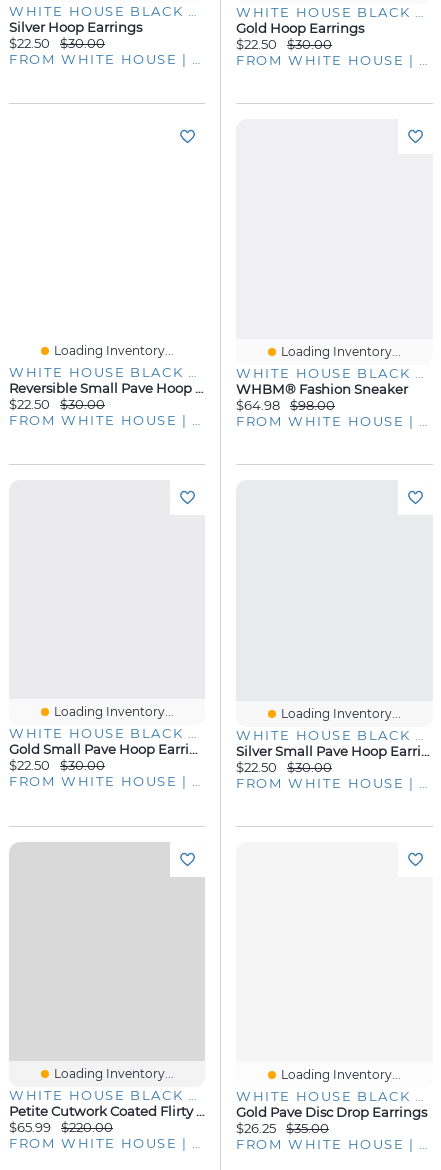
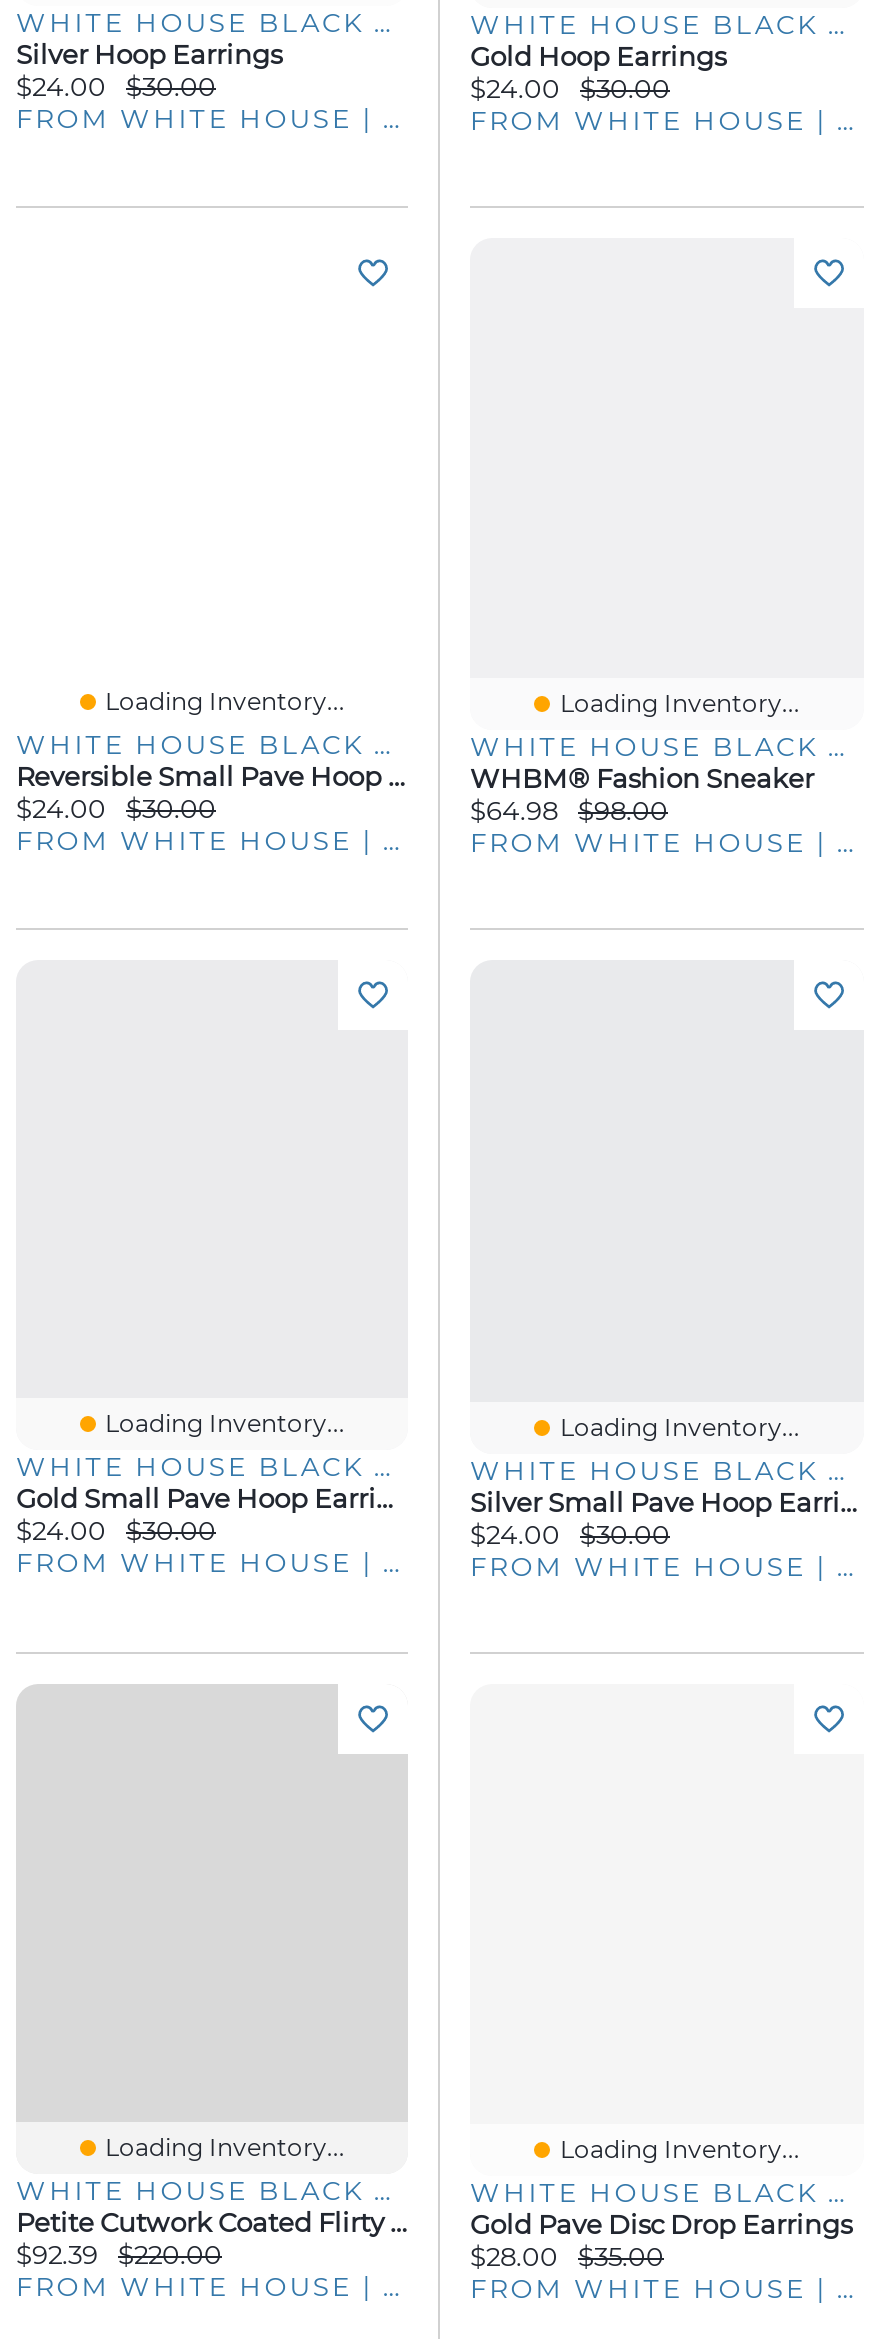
[9,35,105,51] $22.50 $30.00 -> [16,70,216,102] $24.00 $30.00
[236,36,332,52] $22.50 $30.00 -> [470,72,670,104] $24.00 $30.00
[9,396,50,412] $22.50 -> [16,792,106,824] $24.00
[9,757,50,773] $22.50 -> [16,1514,106,1546] $24.00
[236,758,332,774] $22.50 $30.00 -> [470,1517,670,1549] $24.00 $30.00
[9,1118,113,1134] $65.99 $220.00 -> [16,2237,222,2269] $92.39 $220.00
[236,1120,329,1136] $26.25 $35.00 -> [470,2240,664,2272] $28.00 $35.00

